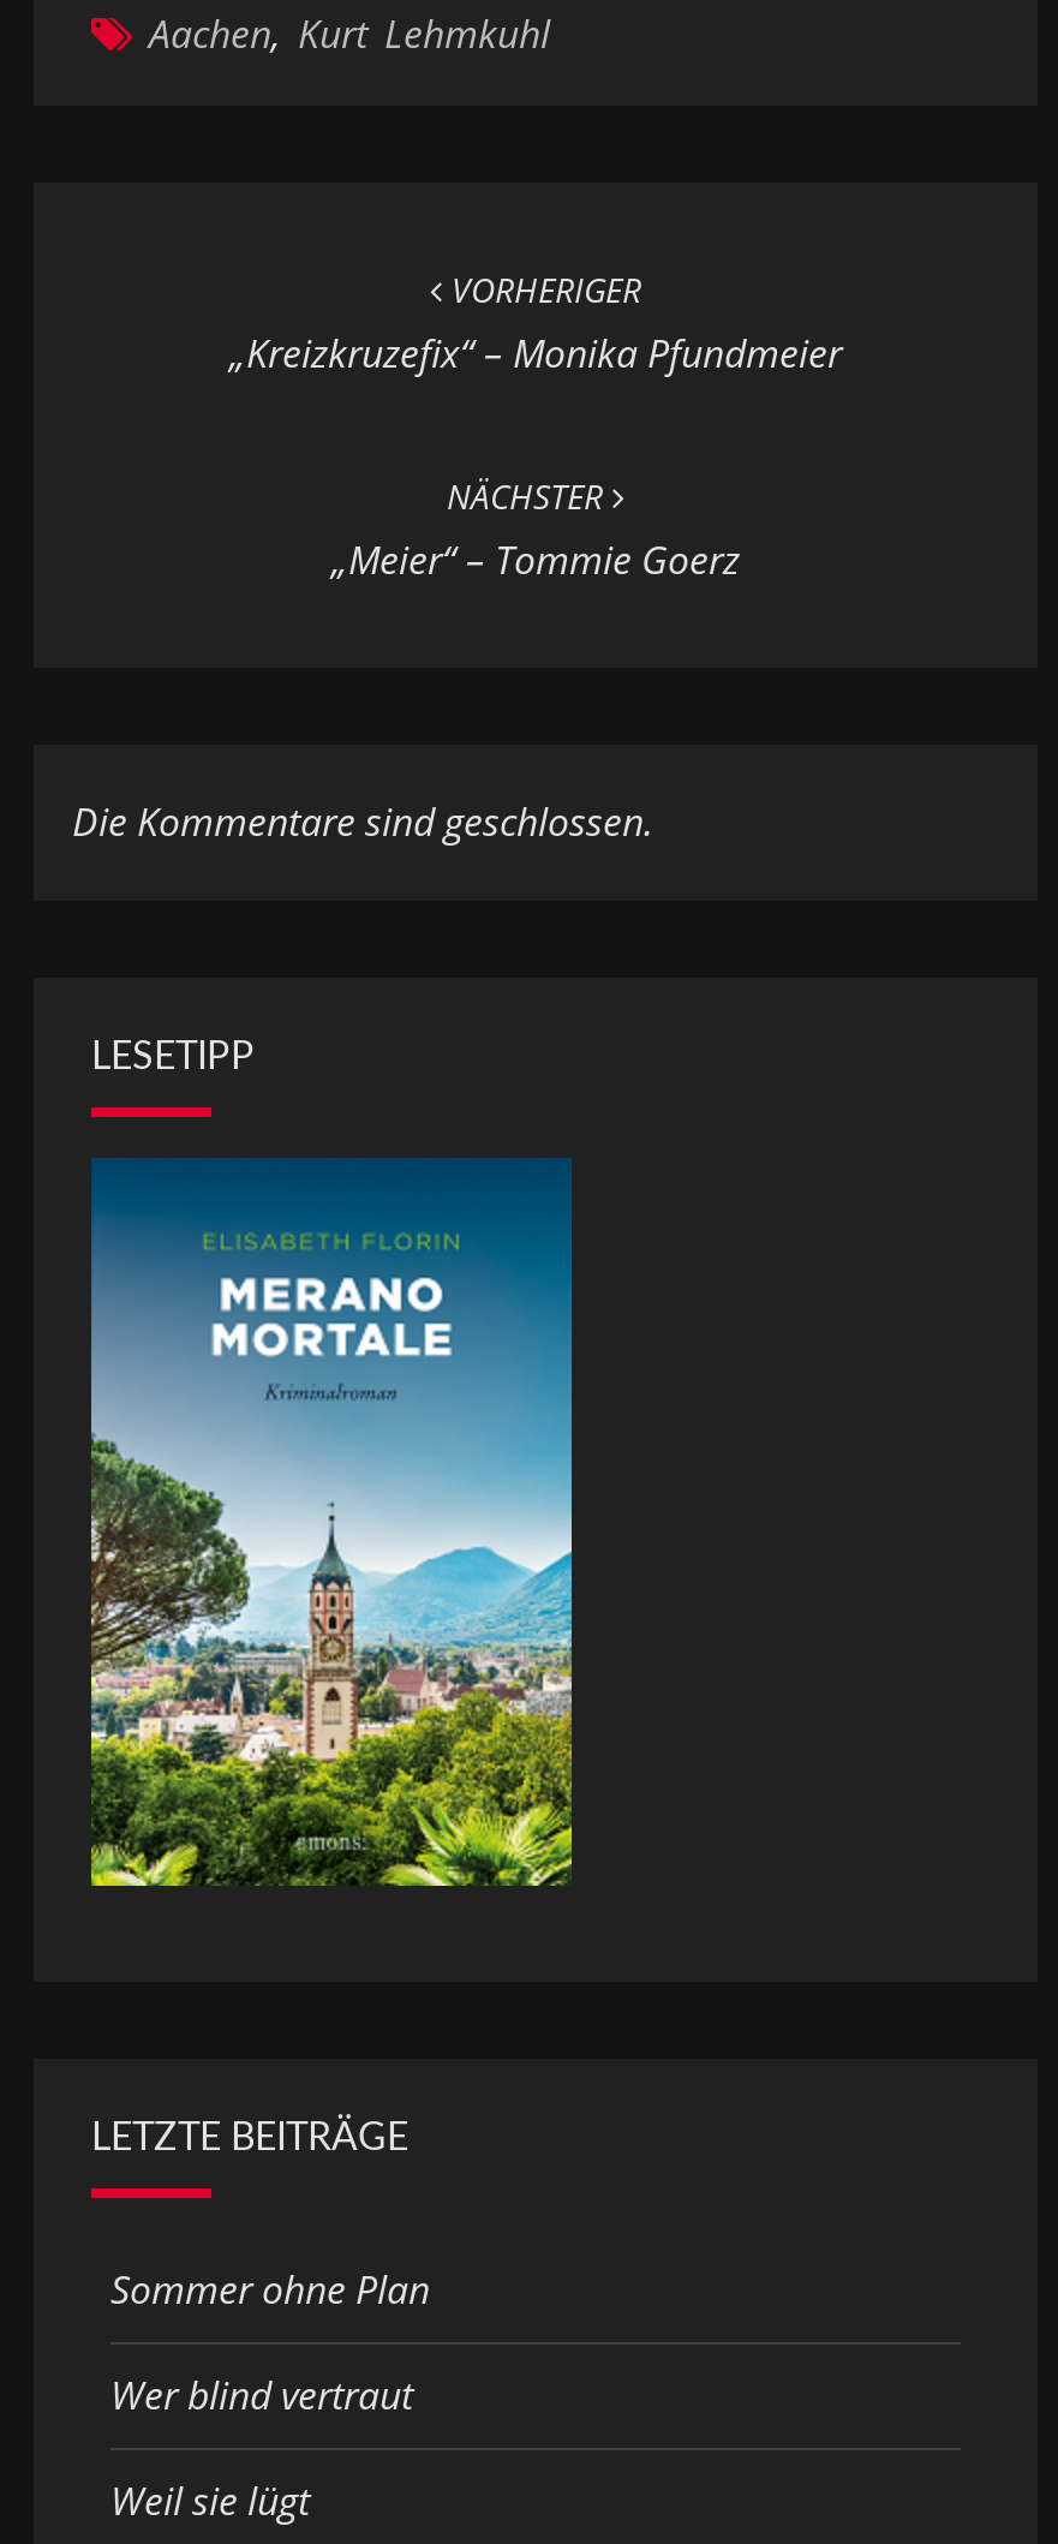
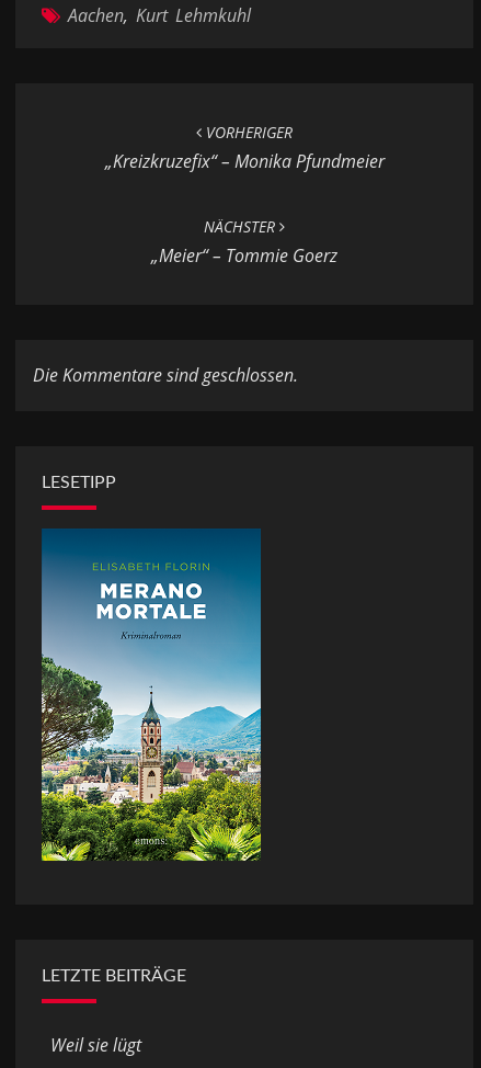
[110,2264,430,2422] Sommer ohne Plan | Wer blind vertraut -> none

